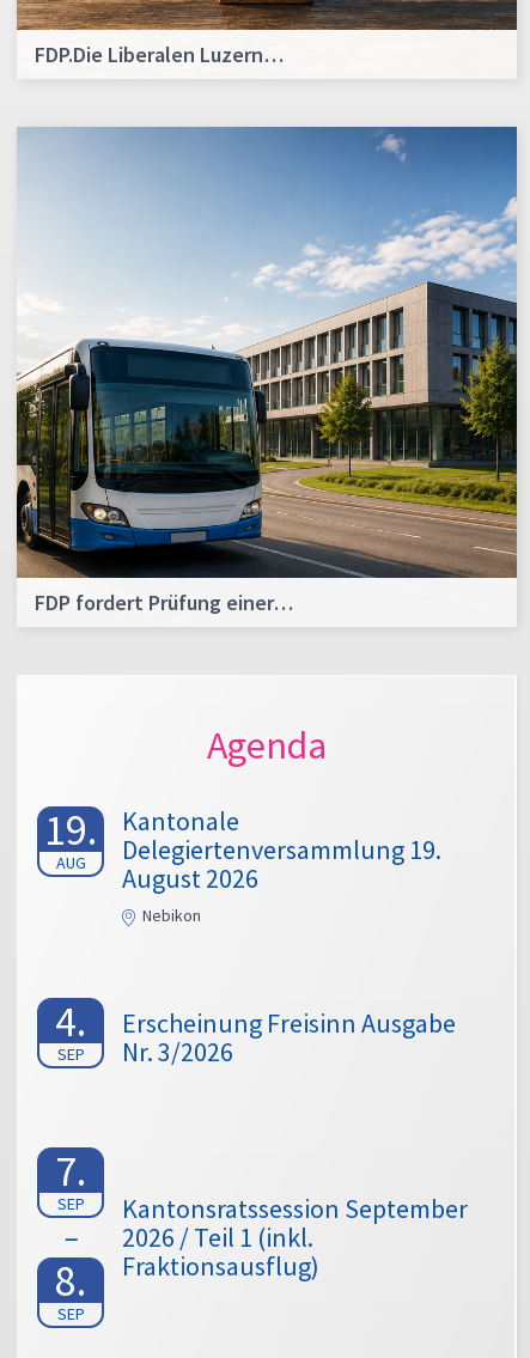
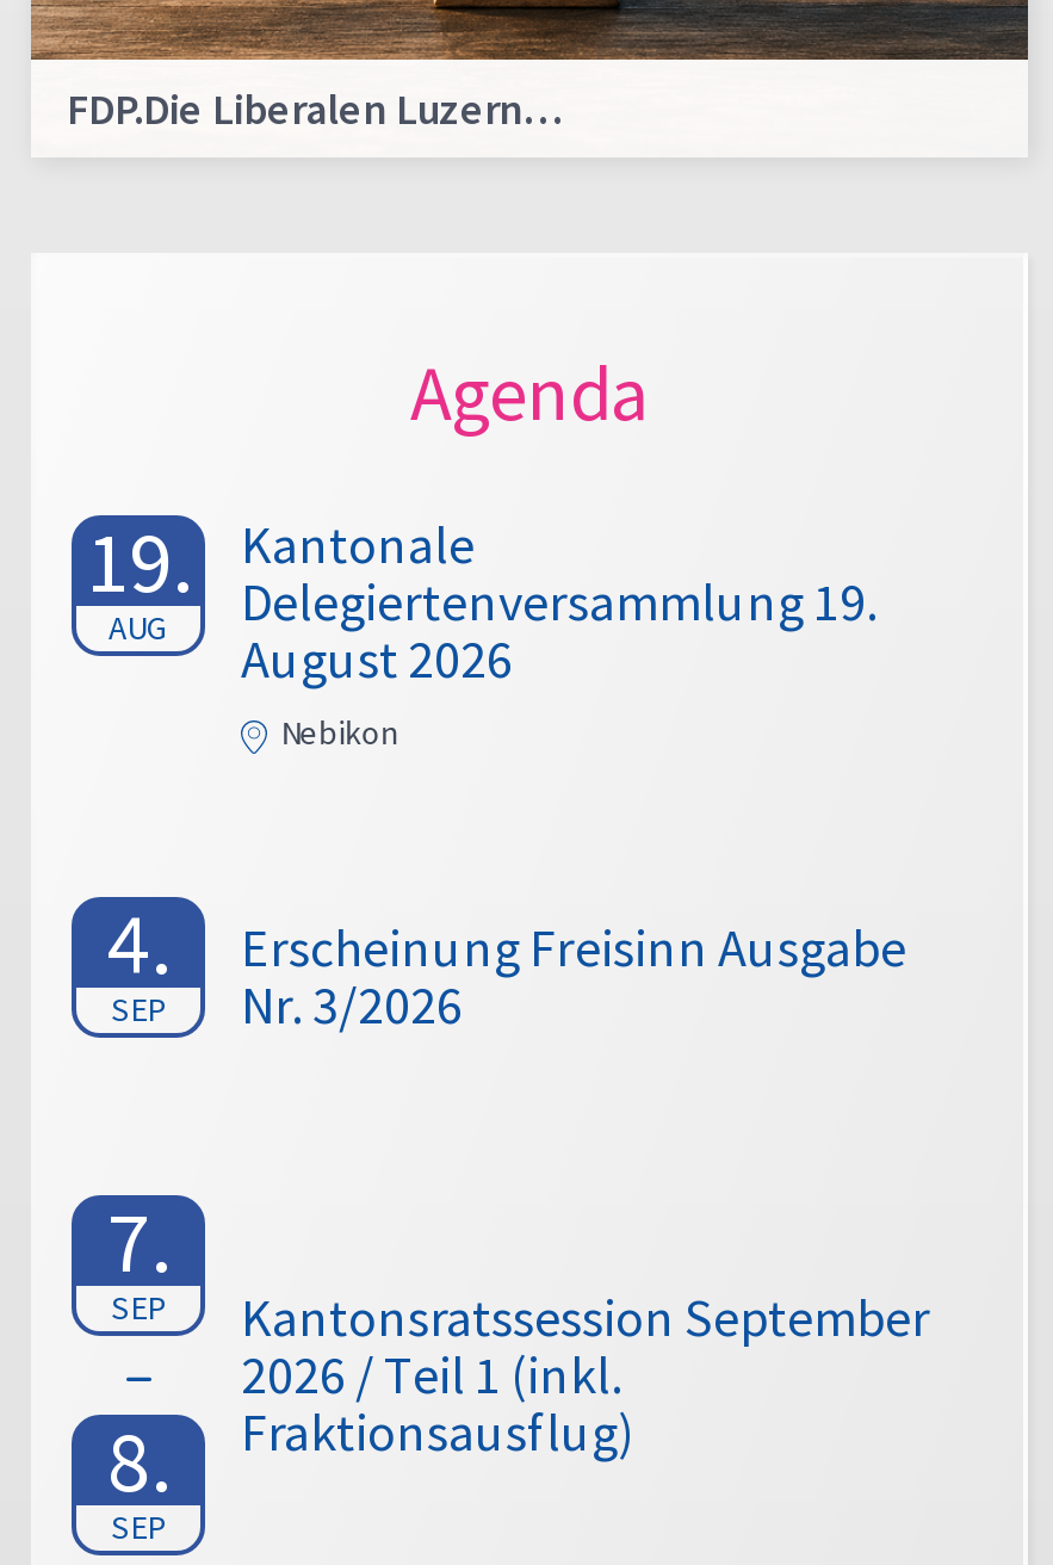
[16,126,518,616] [image] | FDP fordert Prüfung einer… -> none

